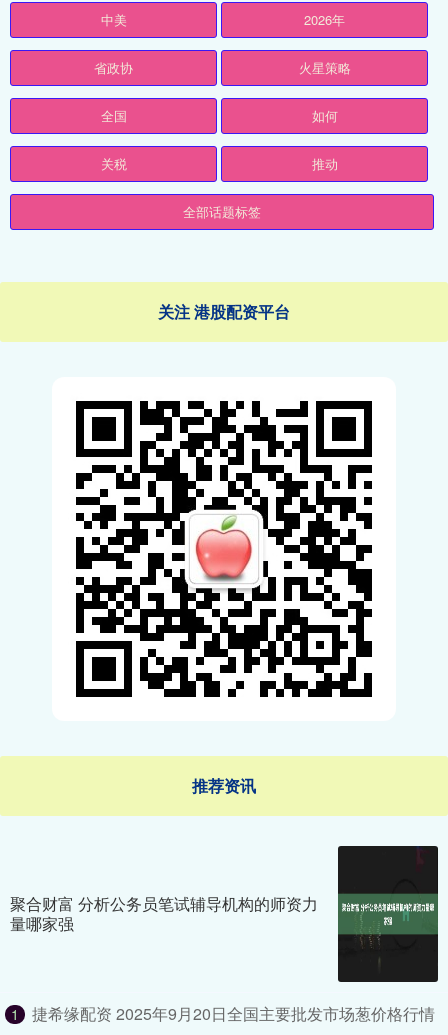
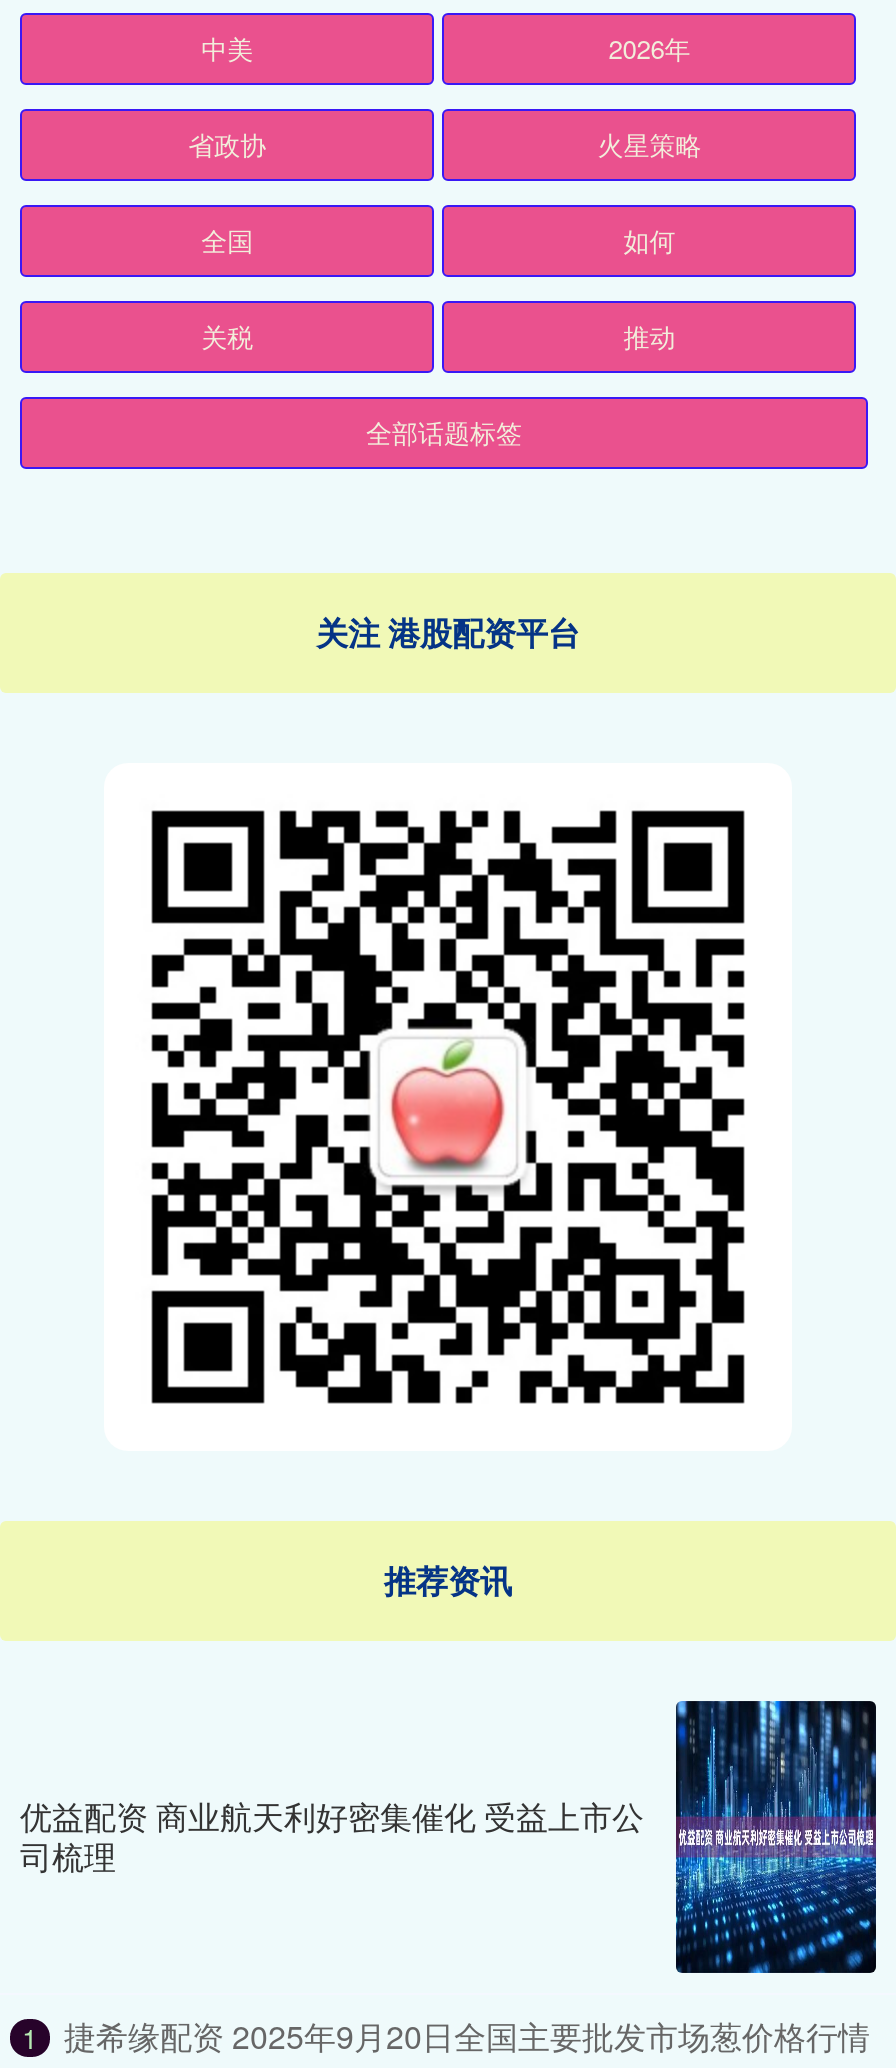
[10,845,439,983] [image] | 聚合财富 分析公务员笔试辅导机构的师资力 | 量哪家强 -> [20,1699,878,1975] [image] | 优益配资 商业航天利好密集催化 受益上市公 | 司梳理

